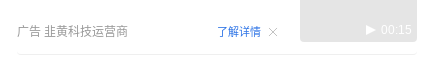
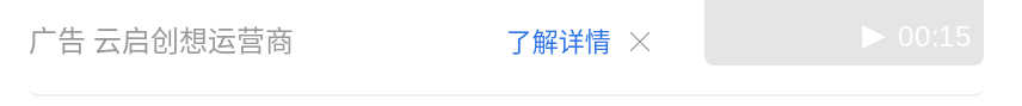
[17,25,128,39] 广告韭黄科技运营商 -> [29,25,294,59] 广告云启创想运营商

